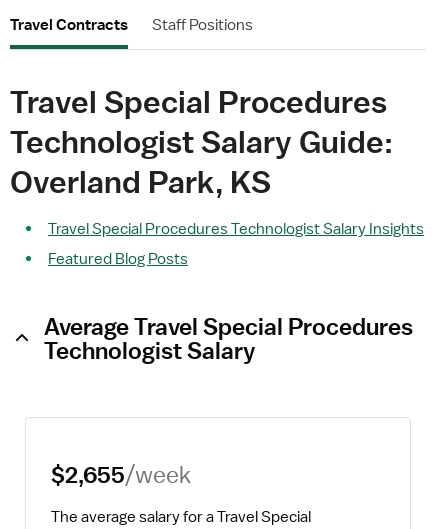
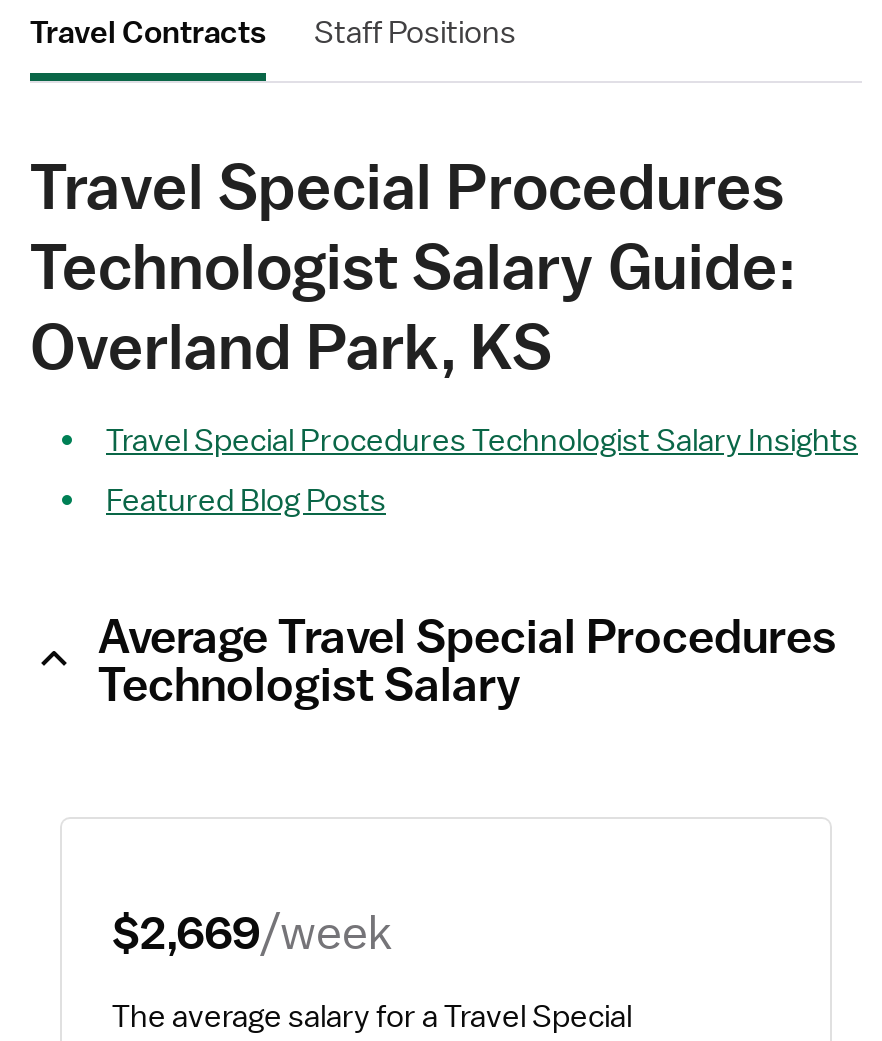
[51,460,191,488] $2,655/week -> [112,903,392,959] $2,669/week

